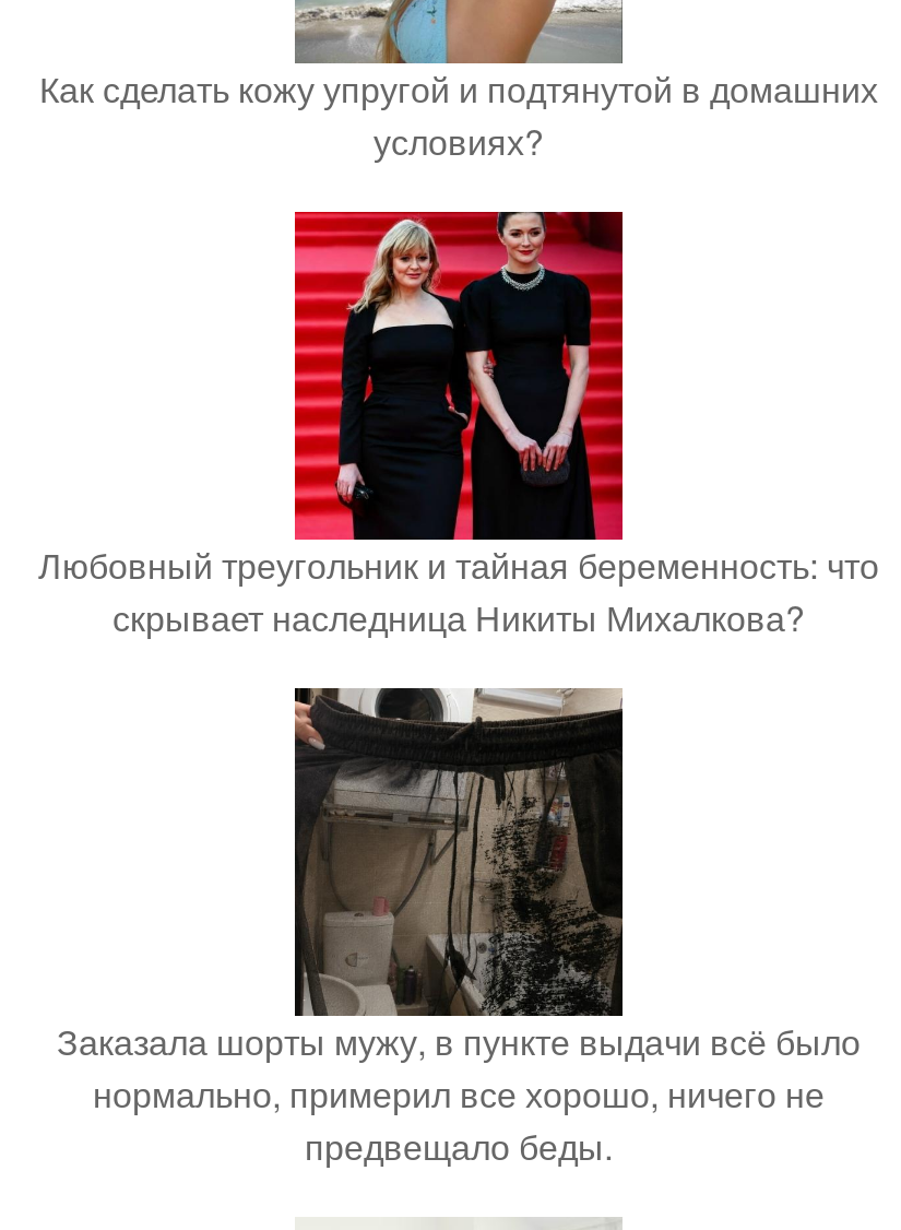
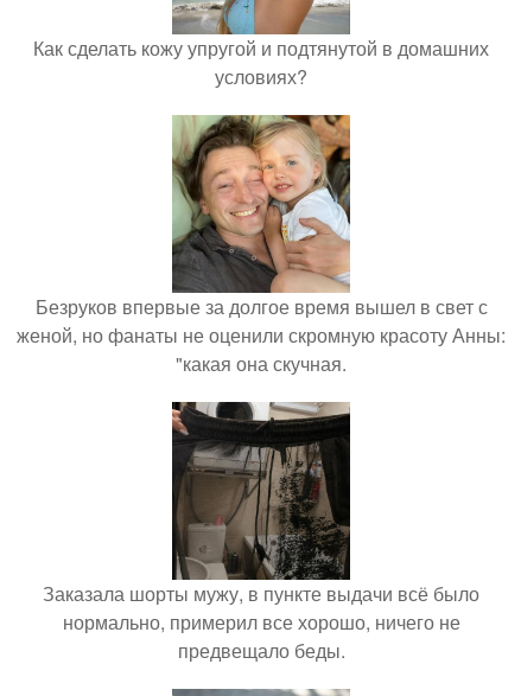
[38,210,879,641] [image] | Любовный треугольник и тайная беременность: что | скрывает наследница Никиты Михалкова? -> [17,114,506,377] [image] | Безруков впервые за долгое время вышел в свет с | женой, но фанаты не оценили скромную красоту Анны: | "какая она скучная.

